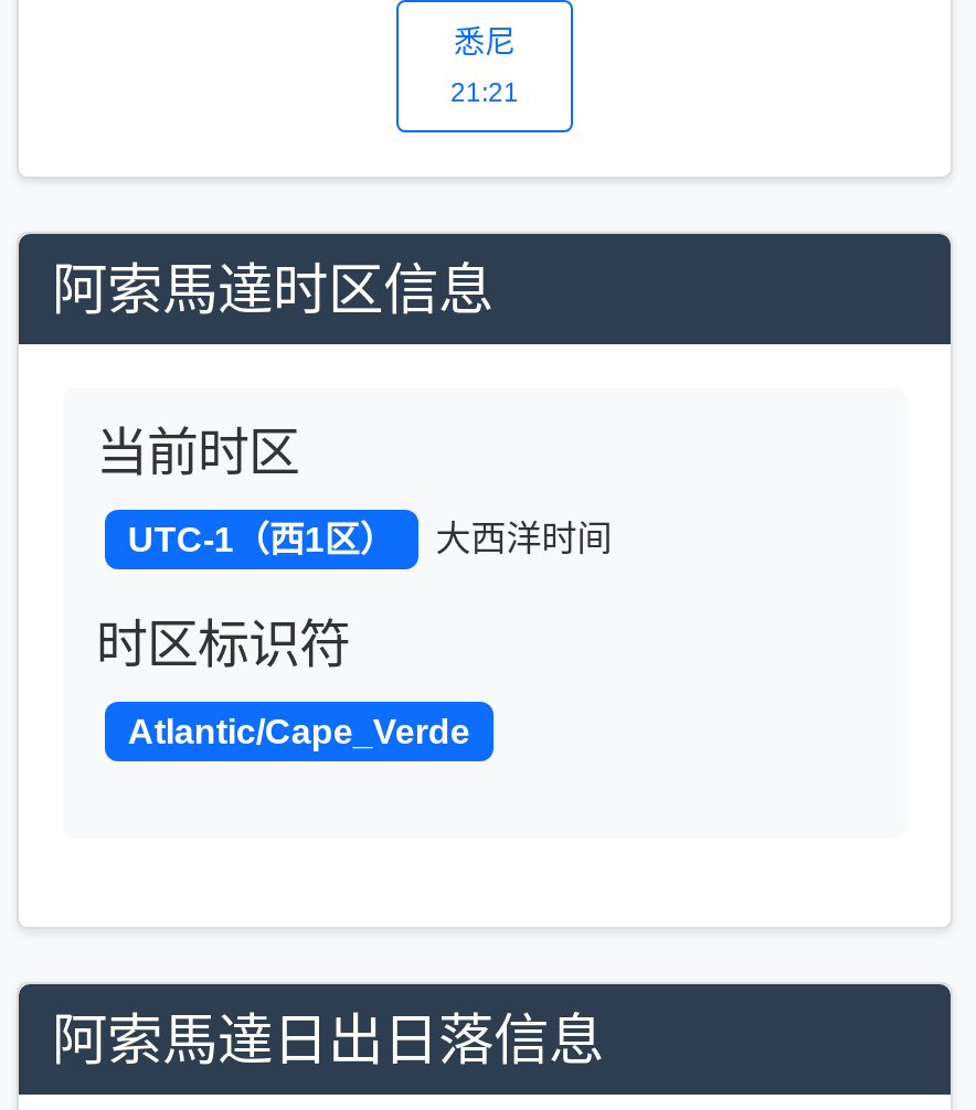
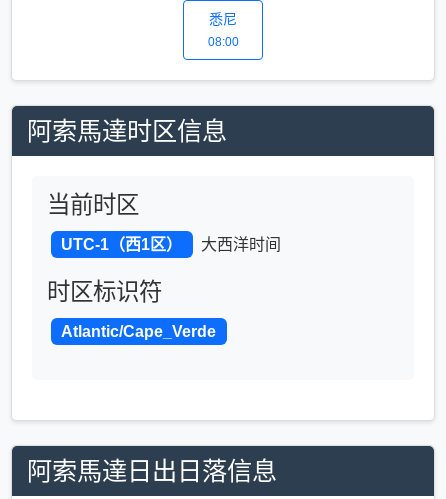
[450,77,519,108] 21:21 -> [207,35,238,49] 08:00

